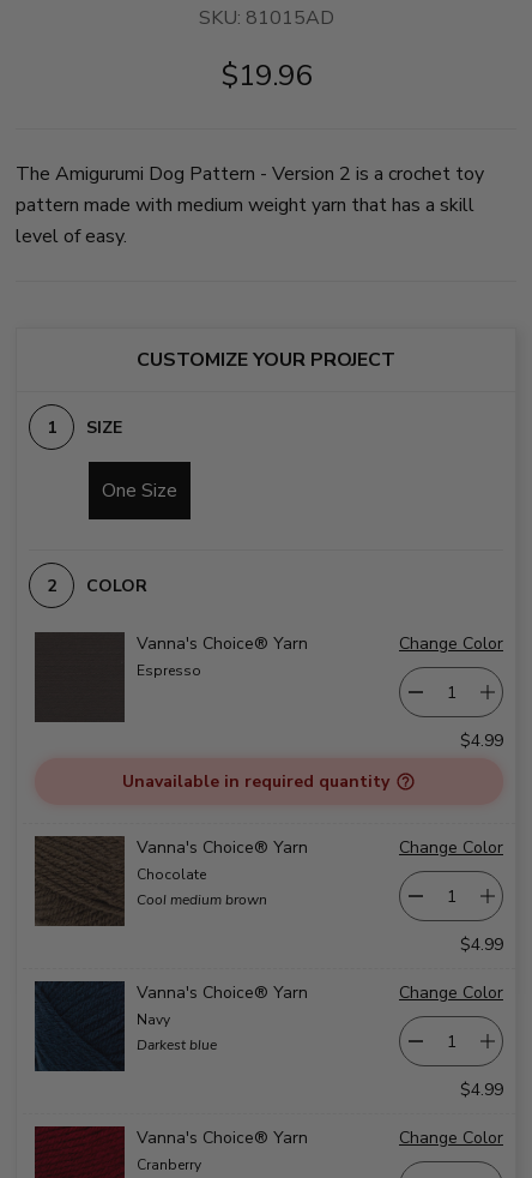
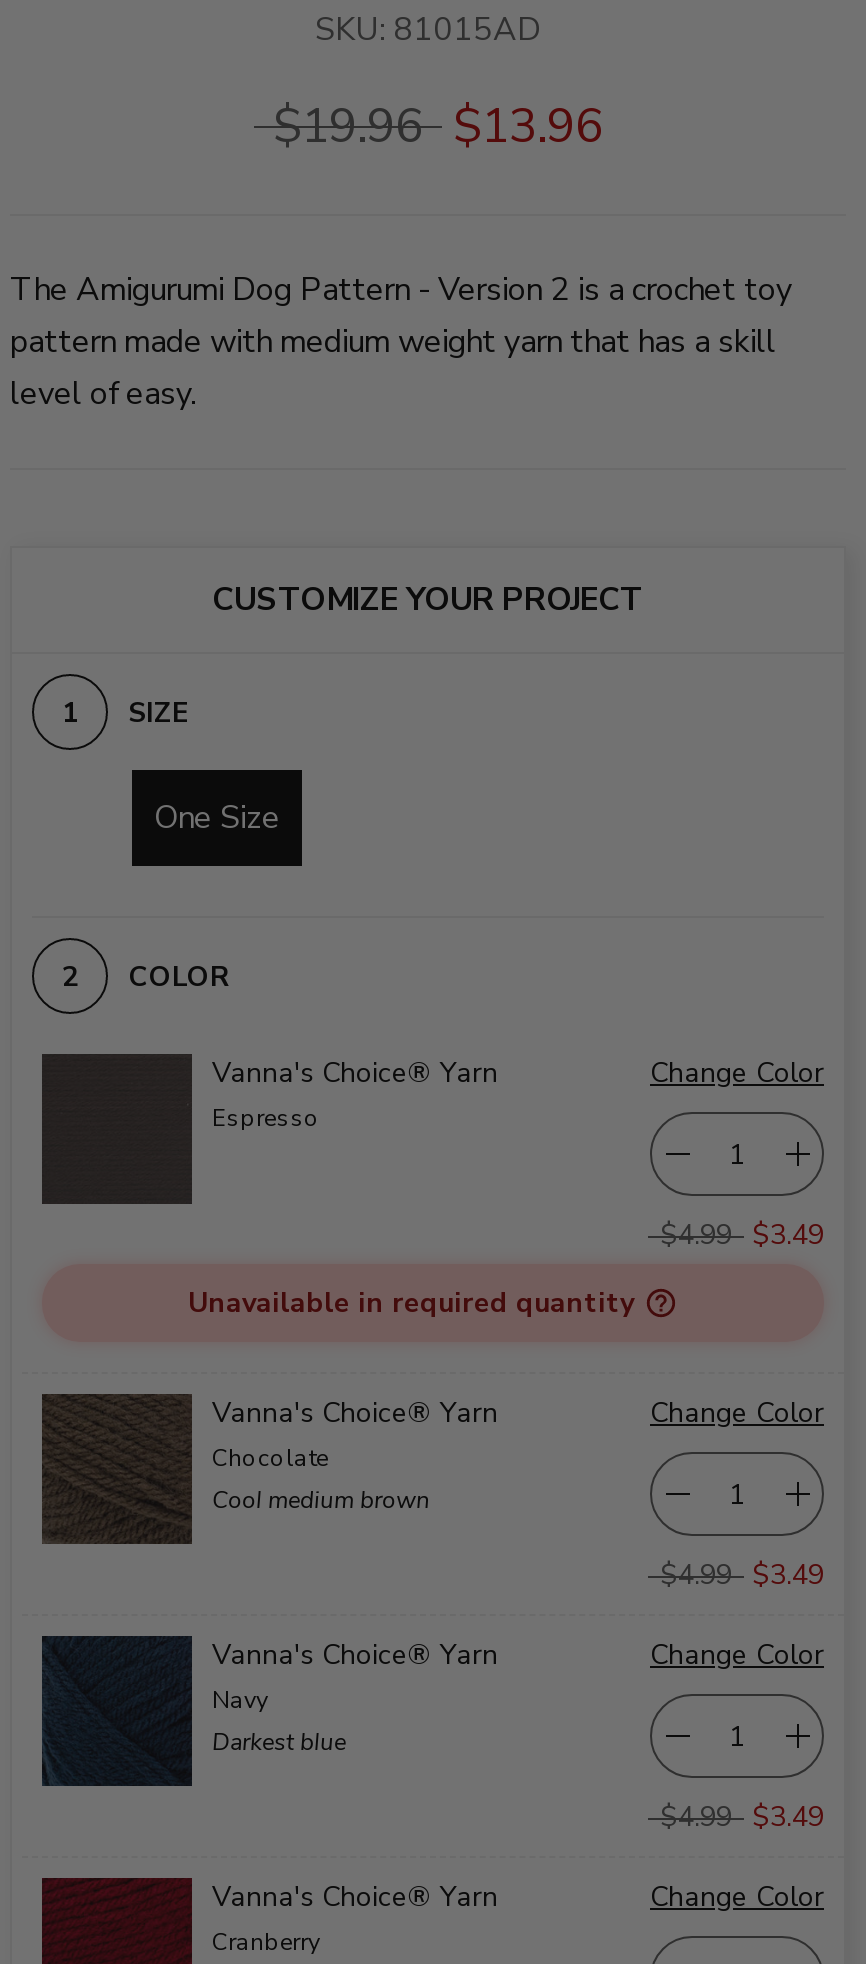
[221,56,311,95] $19.96 -> [273,94,603,158] $19.96 $13.96
[460,729,503,752] $4.99 -> [660,1216,824,1254] $4.99 $3.49
[460,933,503,956] $4.99 -> [660,1556,824,1594] $4.99 $3.49
[460,1079,503,1101] $4.99 -> [660,1798,824,1836] $4.99 $3.49

